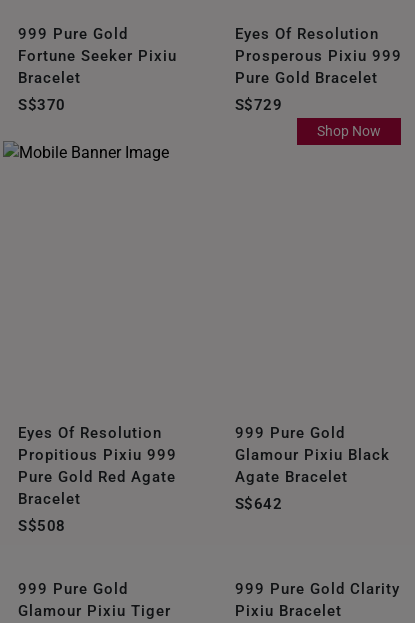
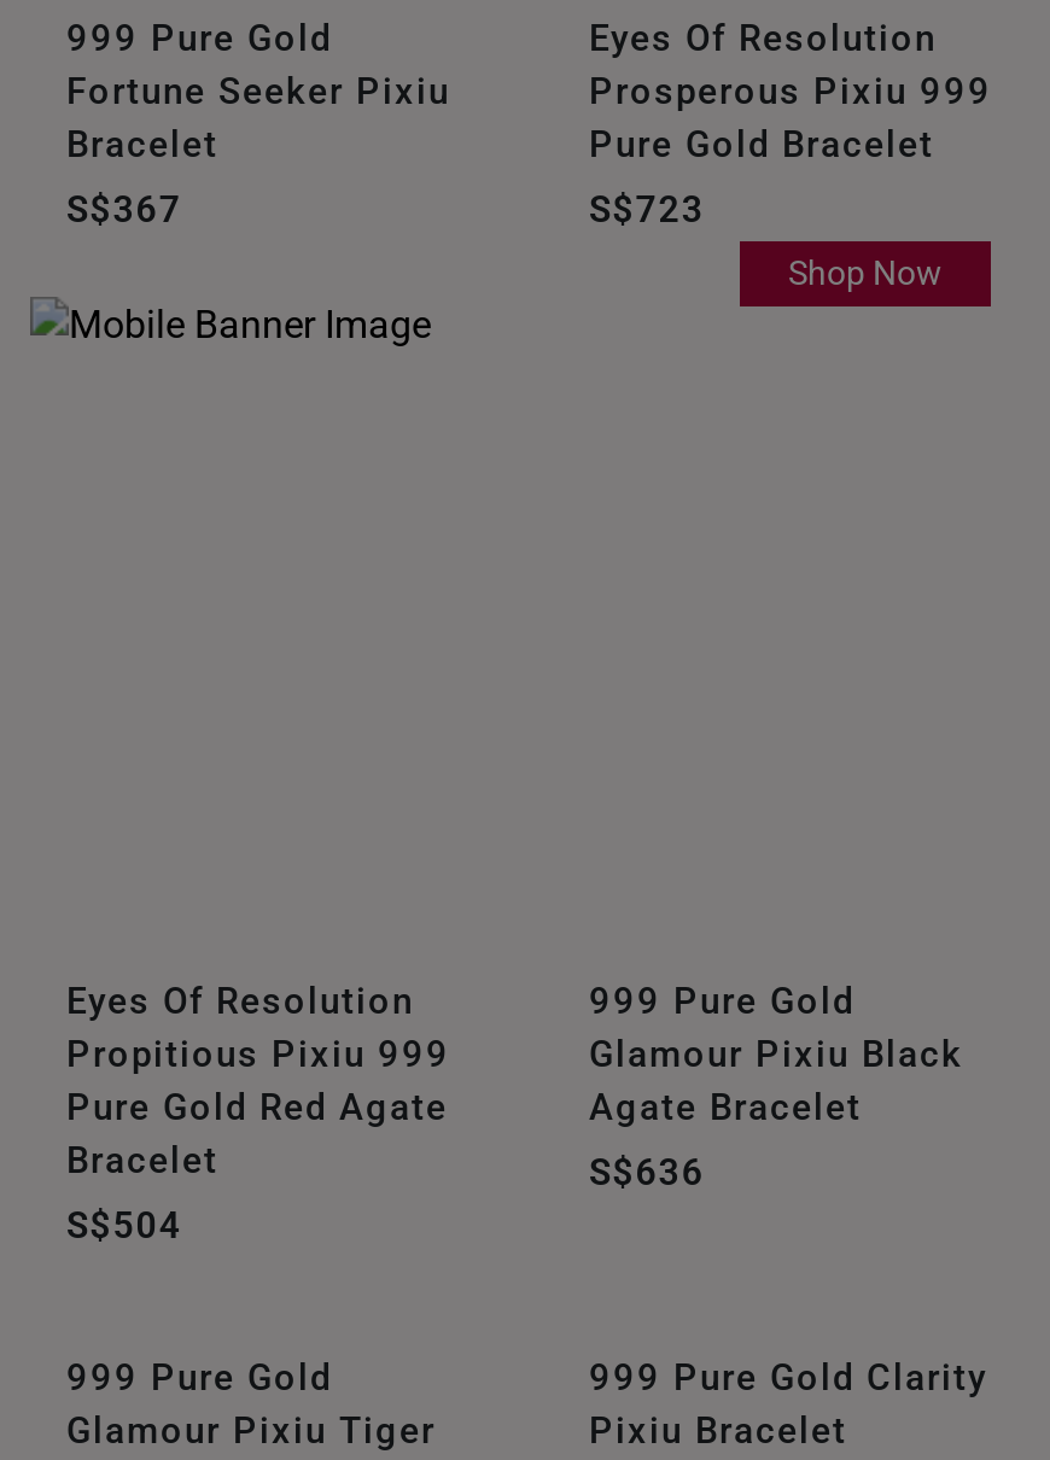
[18,96,66,114] S$370 -> [66,188,182,232] S$367
[234,96,282,114] S$729 -> [589,188,705,232] S$723
[234,495,282,513] S$642 -> [589,1151,705,1195] S$636
[18,517,66,535] S$508 -> [66,1204,182,1248] S$504

